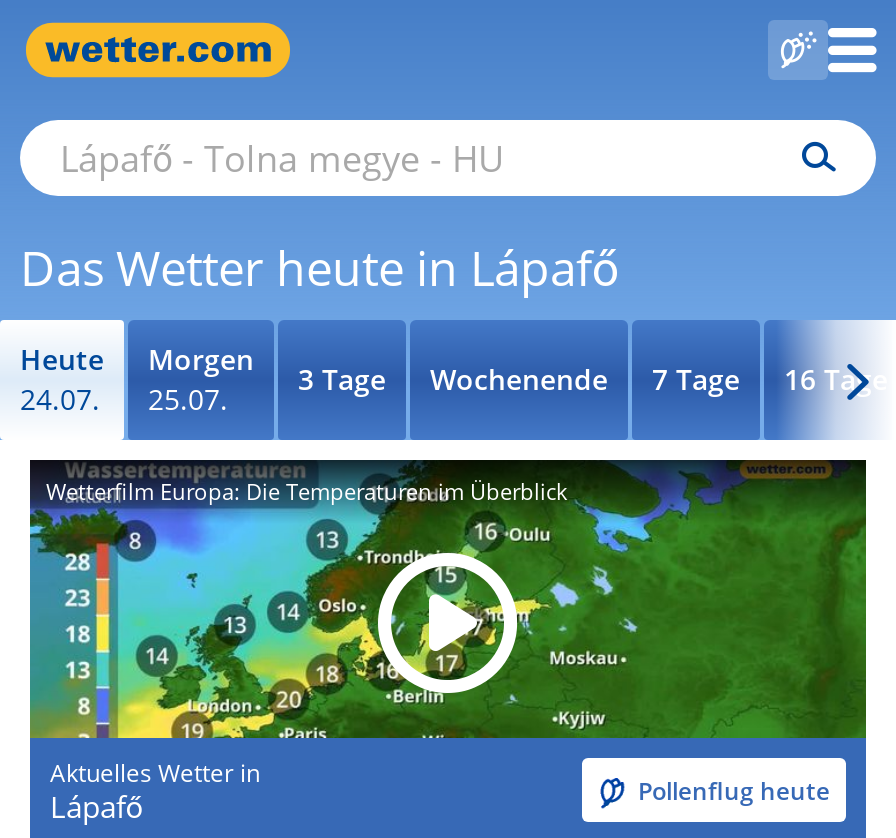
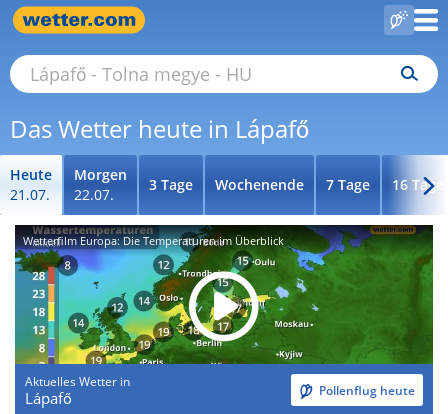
[20,380,100,418] 24.07. -> [10,185,50,204] 21.07.
[148,380,228,418] 25.07. -> [74,185,114,204] 22.07.

